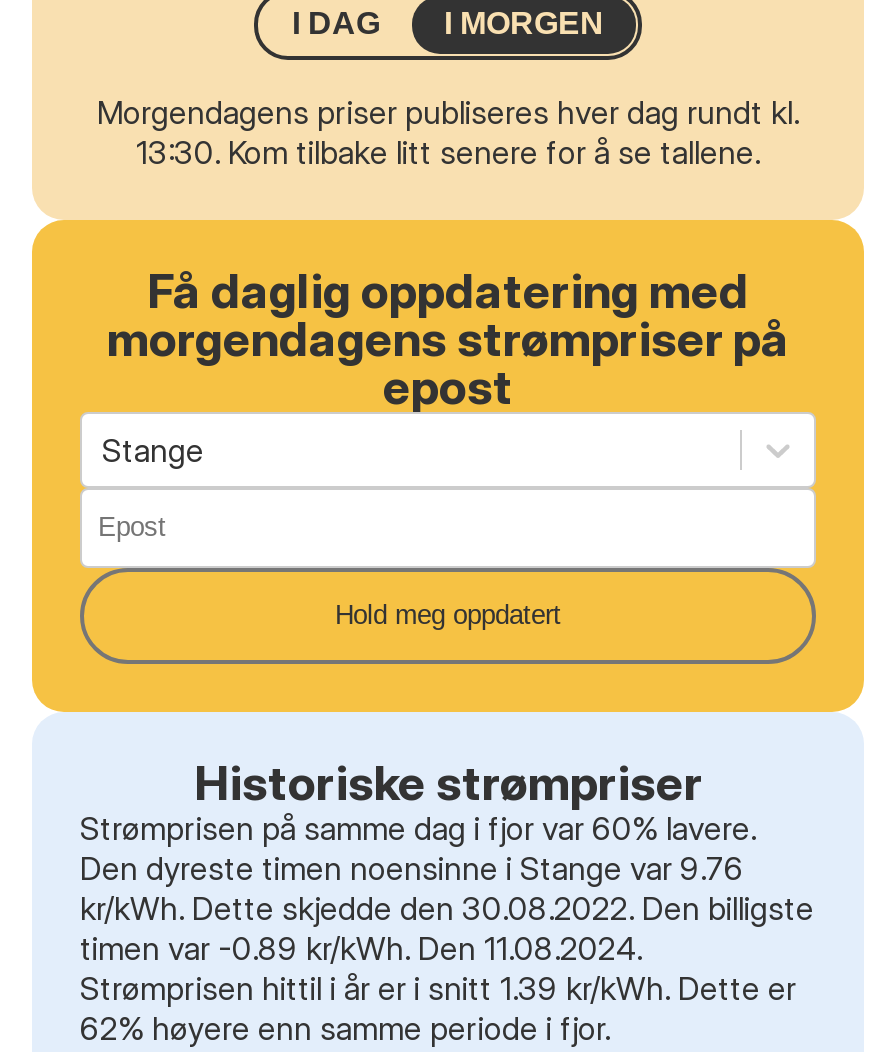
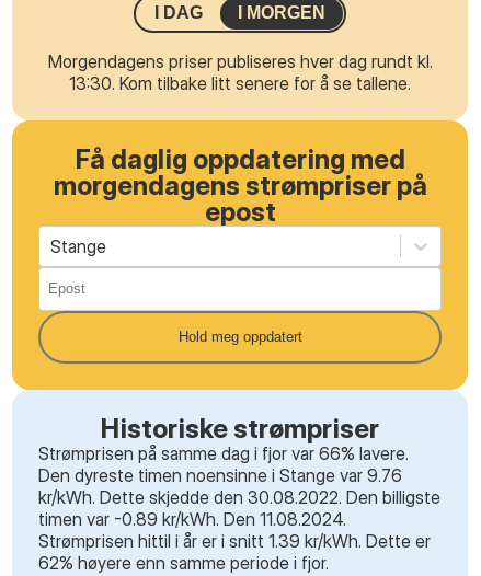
[80,808,756,848] Strømprisen på samme dag i fjor var 60% lavere. -> [38,442,409,464] Strømprisen på samme dag i fjor var 66% lavere.

